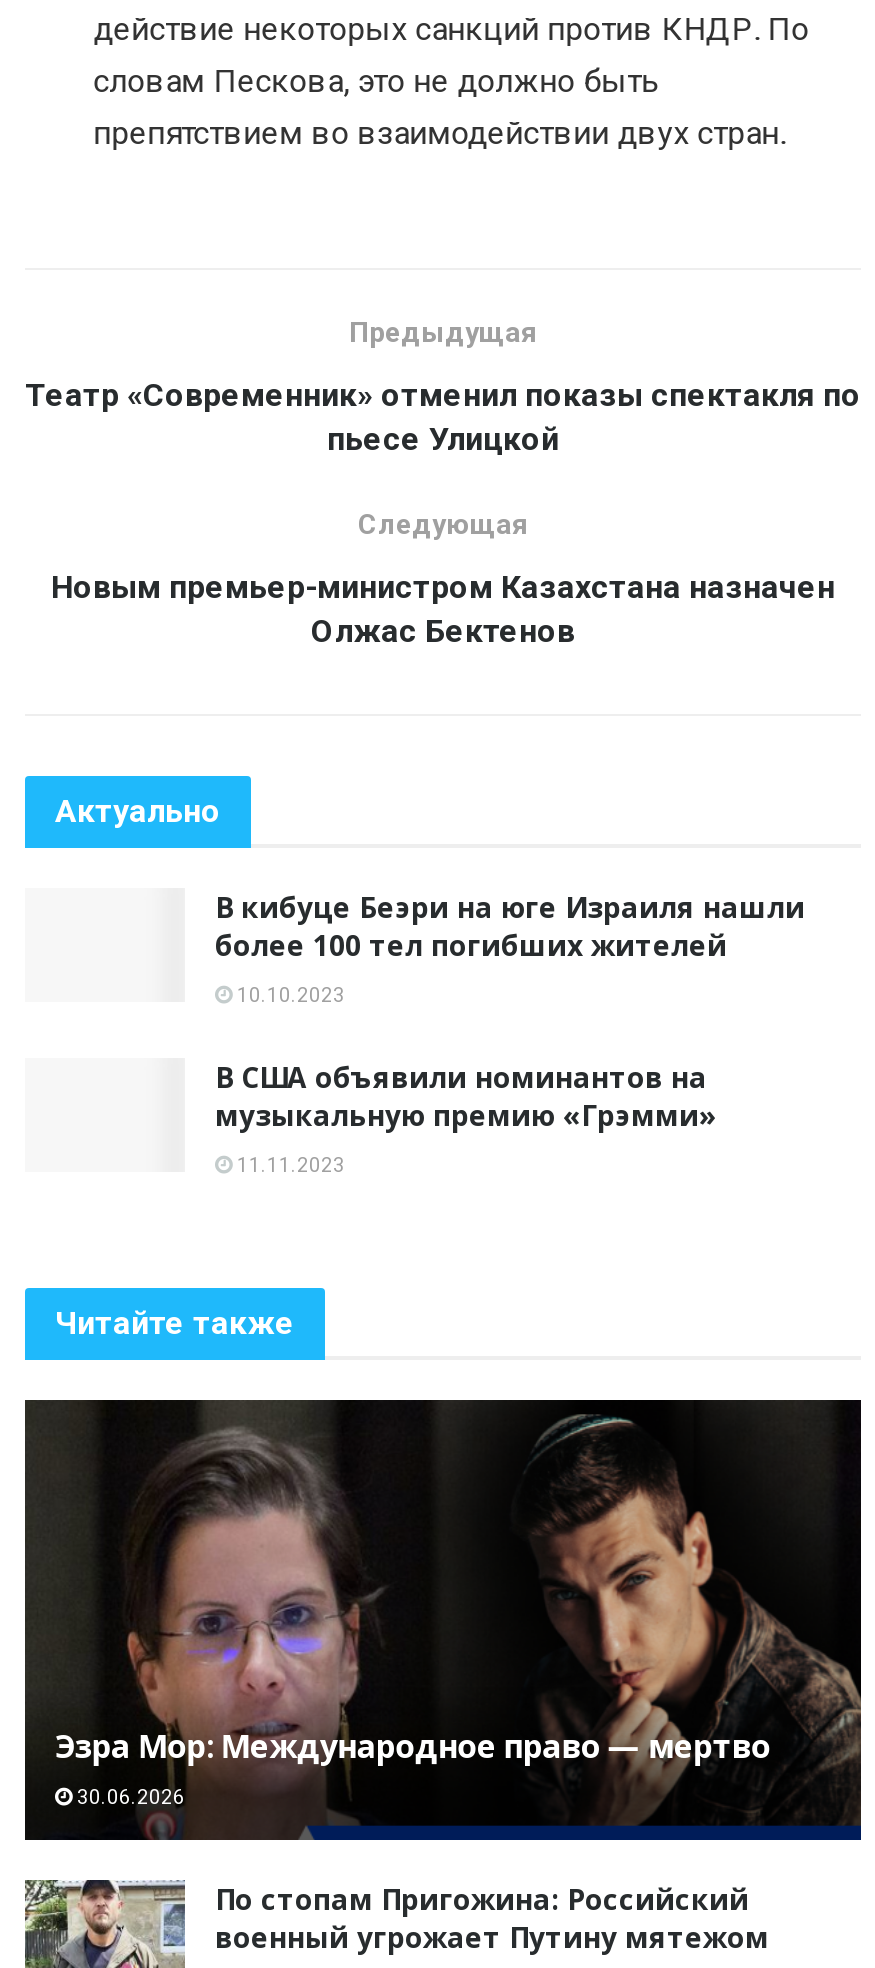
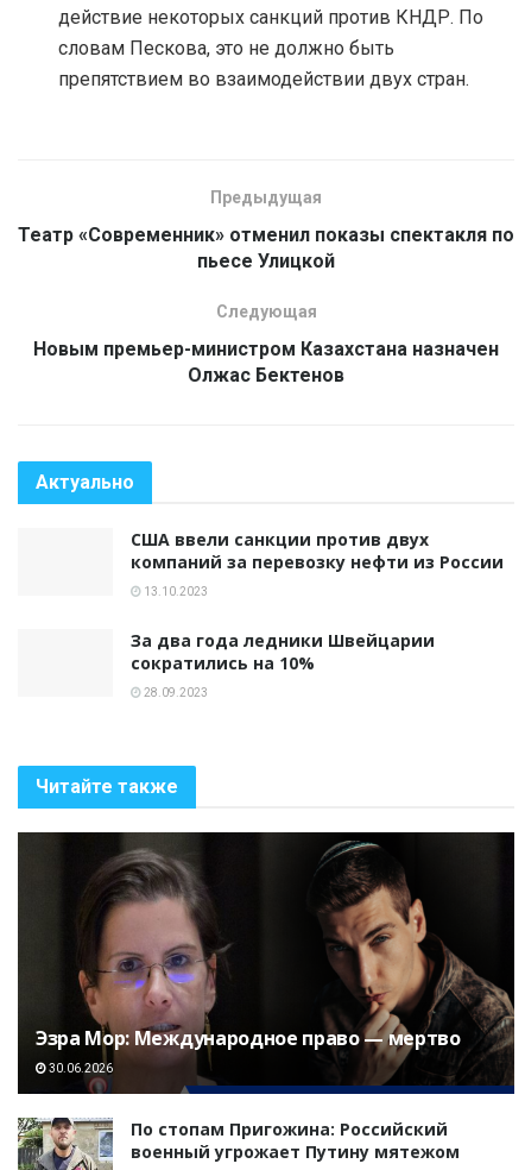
[215,887,805,963] В кибуце Беэри на юге Израиля нашли | более 100 тел погибших жителей -> [131,528,504,573] США ввели санкции против двух | компаний за перевозку нефти из России
[233,983,345,1005] 10.10.2023 -> [141,585,208,598] 13.10.2023
[215,1057,717,1133] В США объявили номинантов на | музыкальную премию «Грэмми» -> [131,629,435,674] За два года ледники Швейцарии | сократились на 10%
[233,1153,345,1175] 11.11.2023 -> [141,686,208,699] 28.09.2023

